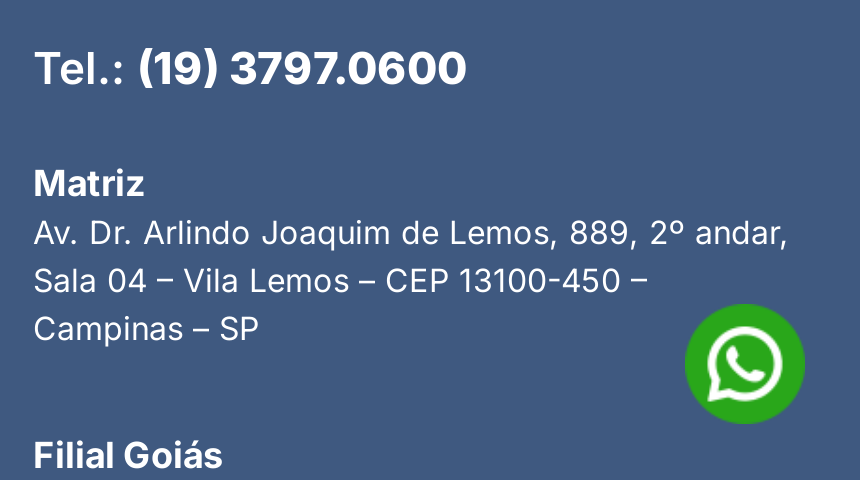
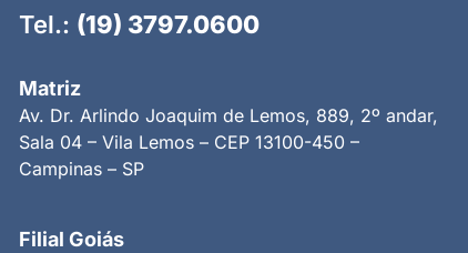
[683,302,807,426] [image] -> none

